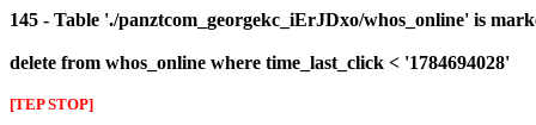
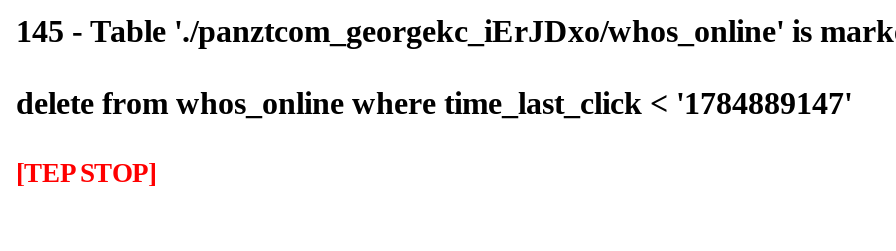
[10,52,510,73] delete from whos_online where time_last_click < '1784694028' -> [16,86,852,120] delete from whos_online where time_last_click < '1784889147'

